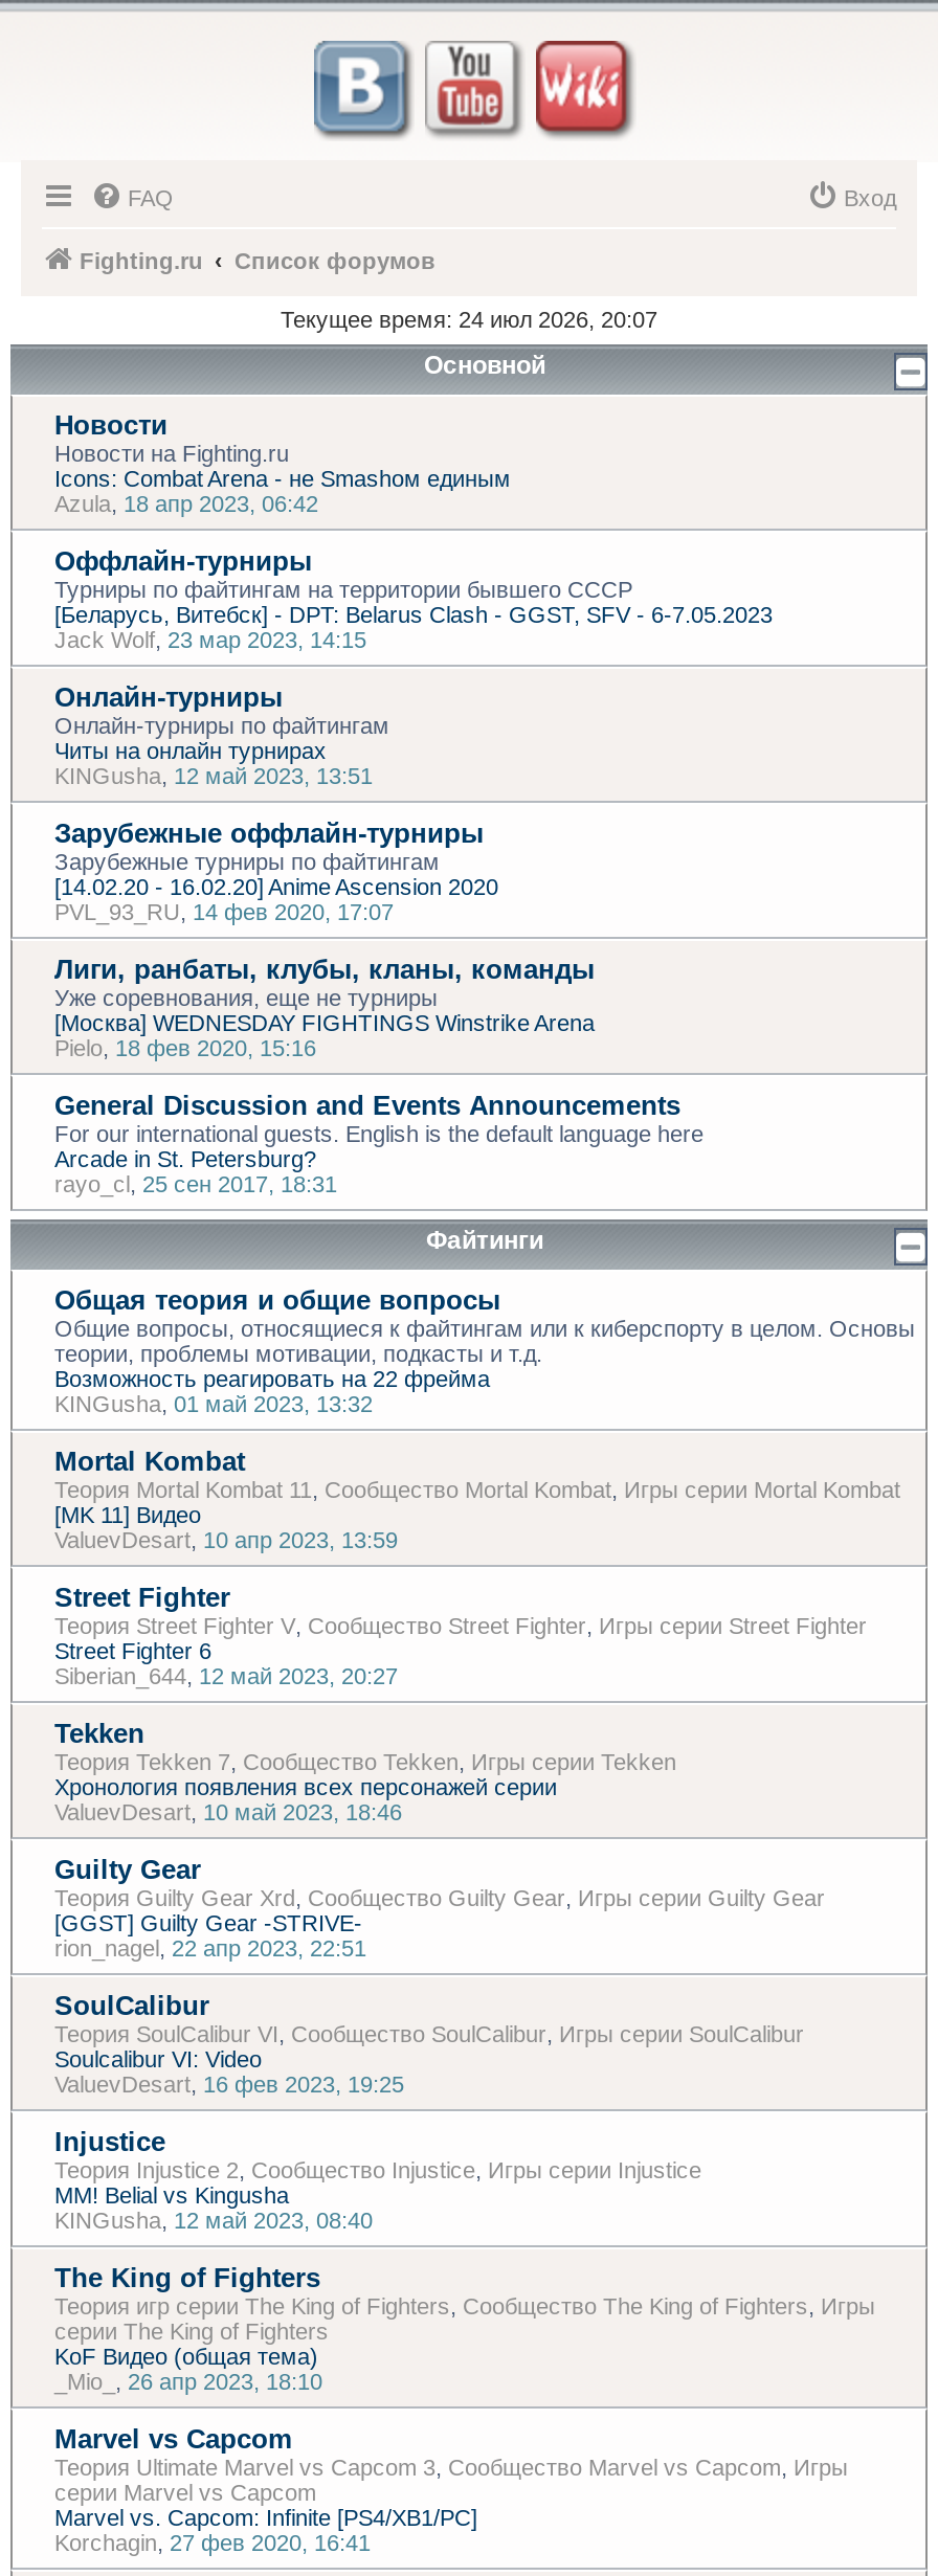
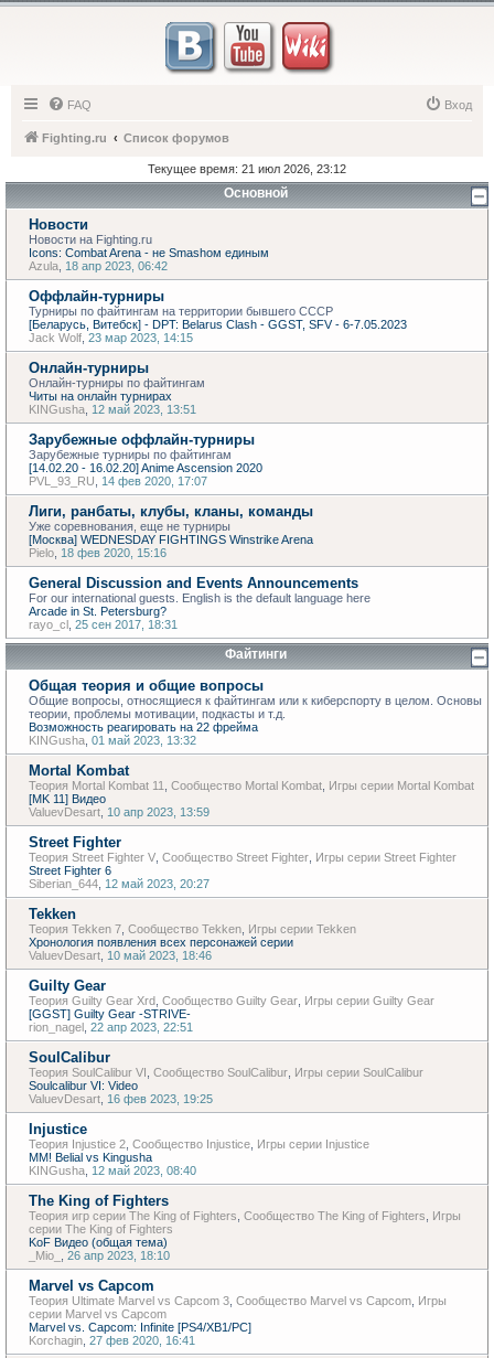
[281,307,657,332] Текущее время: 24 июл 2026, 20:07 -> [148,162,346,175] Текущее время: 21 июл 2026, 23:12

